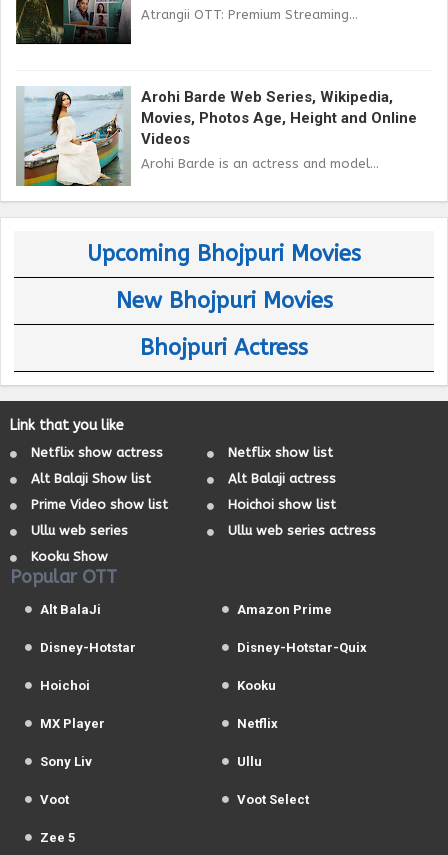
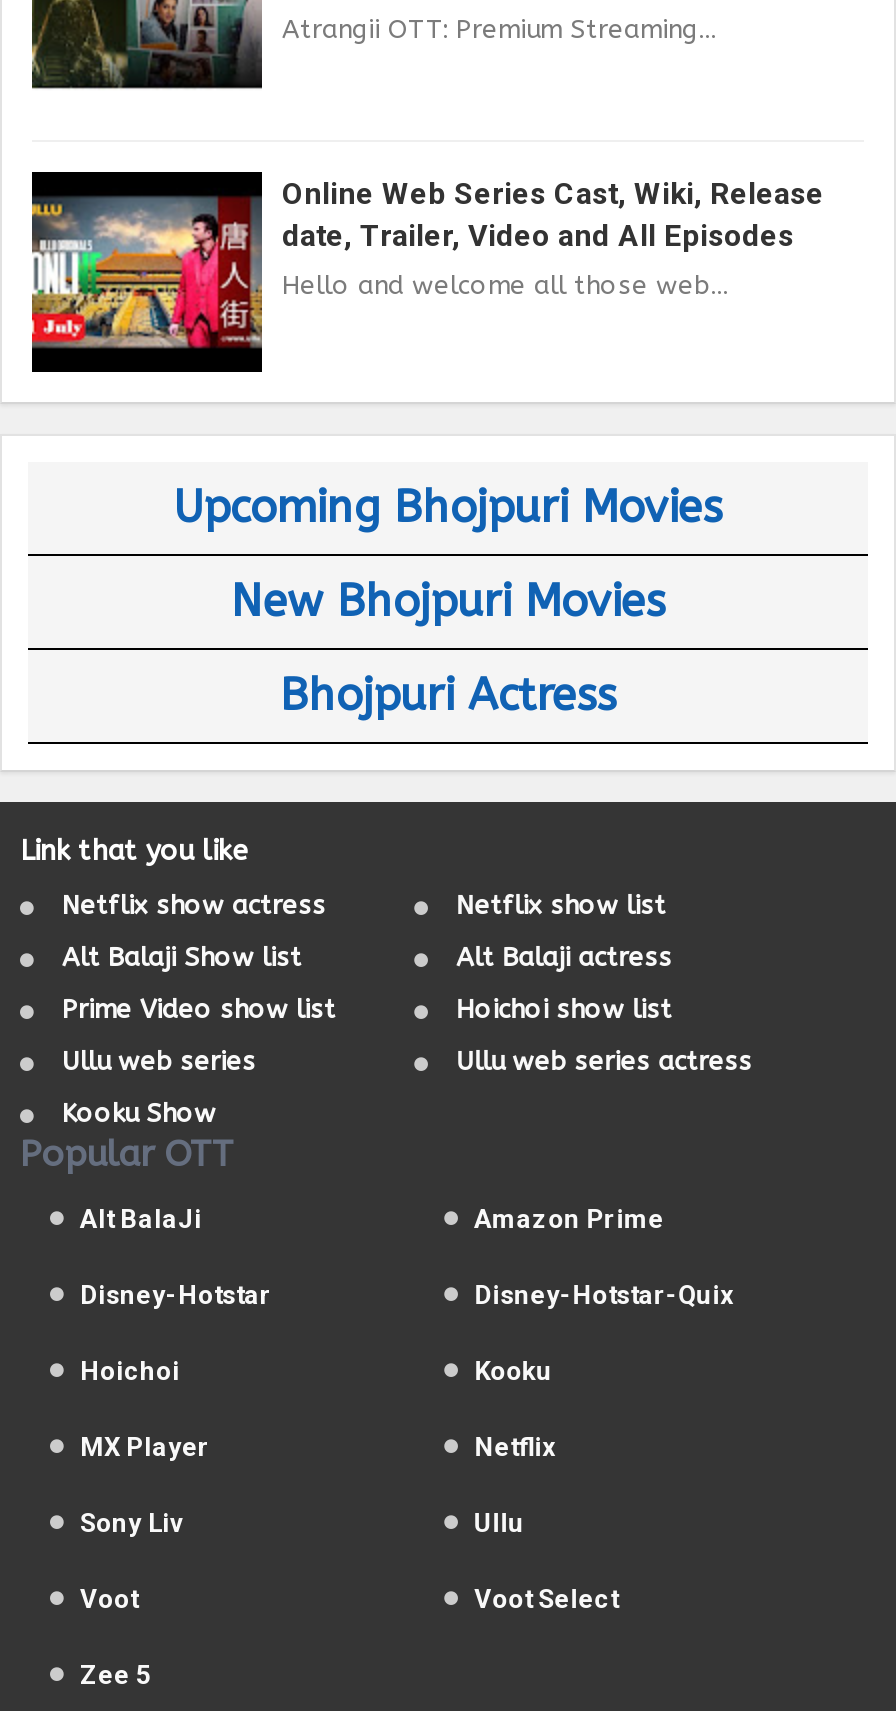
[16,86,417,187] [image] | Arohi Barde Web Series, Wikipedia, | Movies, Photos Age, Height and Online | Videos -> [30,170,824,374] [image] | Online Web Series Cast, Wiki, Release | date, Trailer, Video and All Episodes
[141,156,379,171] Arohi Barde is an actress and model... -> [282,270,728,300] Hello and welcome all those web...

